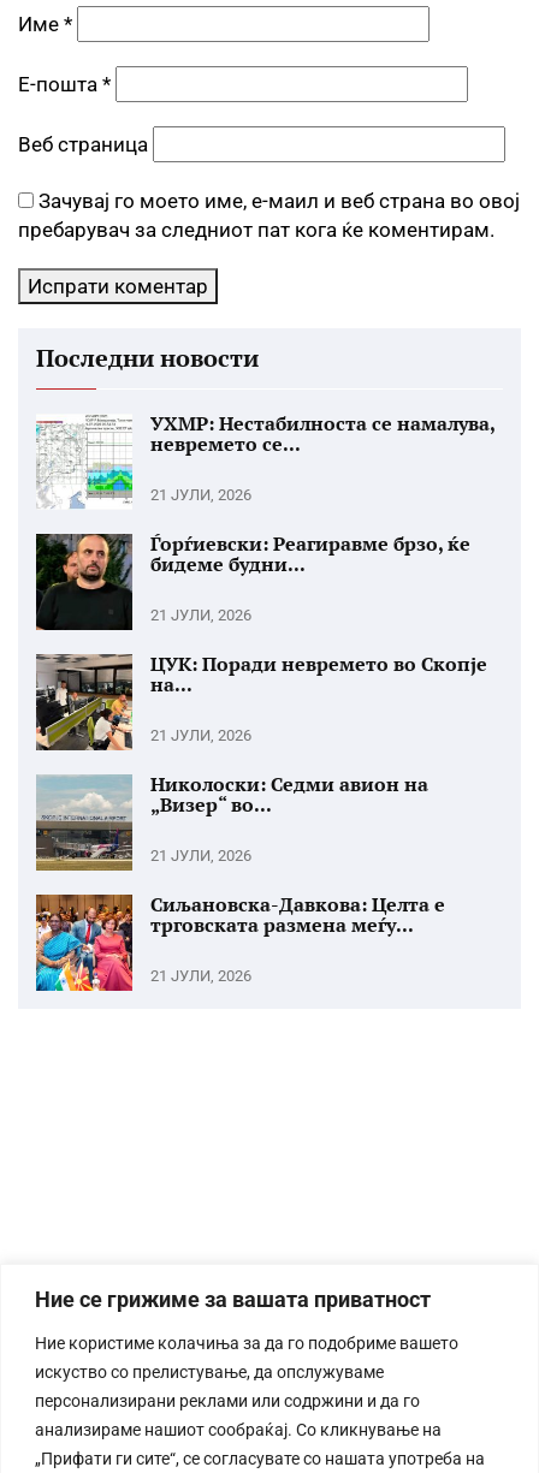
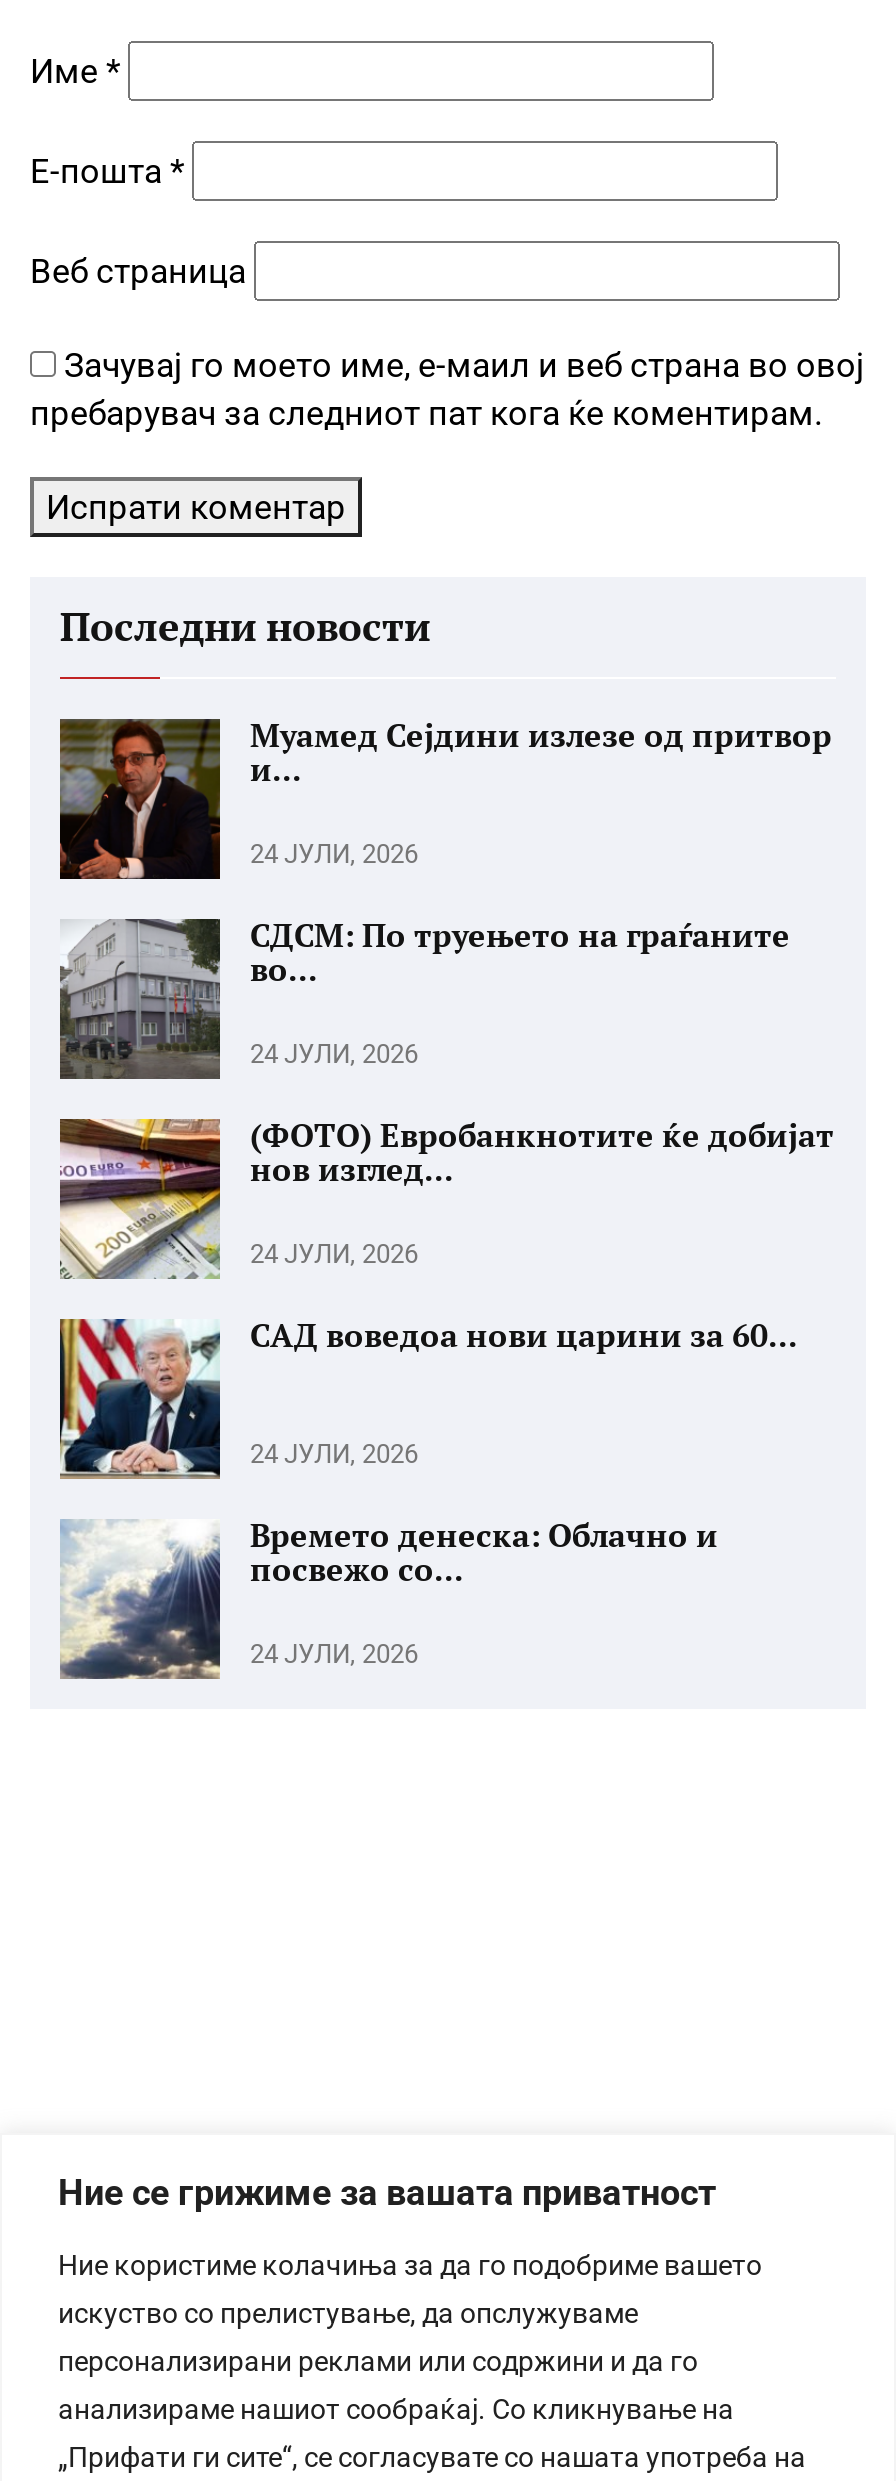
[35,410,494,510] [image] | УХМР: Нестабилноста се намалува, | невремето се... -> [58,713,832,881] [image] | Муамед Сејдини излезе од притвор | и...
[150,486,251,504] 21 ЈУЛИ, 2026 -> [250,839,418,869] 24 ЈУЛИ, 2026
[35,530,470,631] [image] | Ѓорѓиевски: Реагиравме брзо, ќе | бидеме будни... -> [58,913,790,1081] [image] | СДСМ: По труењето на граѓаните | во...
[150,606,251,624] 21 ЈУЛИ, 2026 -> [250,1039,418,1069] 24 ЈУЛИ, 2026
[35,651,487,752] [image] | ЦУК: Поради невремето во Скопје | на... -> [60,1113,834,1279] [image] | (ФОТО) Евробанкнотите ќе добијат | нов изглед...
[150,726,251,744] 21 ЈУЛИ, 2026 -> [250,1239,418,1269] 24 ЈУЛИ, 2026
[35,771,428,871] [image] | Николоски: Седми авион на | „Визер“ во... -> [58,1313,798,1479] [image] | САД воведоа нови царини за 60...
[150,847,251,865] 21 ЈУЛИ, 2026 -> [250,1439,418,1469] 24 ЈУЛИ, 2026
[35,891,445,992] [image] | Сиљановска-Давкова: Целта е | трговската размена меѓу... -> [58,1513,718,1681] [image] | Времето денеска: Облачно и | посвежо со...
[150,967,251,985] 21 ЈУЛИ, 2026 -> [250,1639,418,1669] 24 ЈУЛИ, 2026

